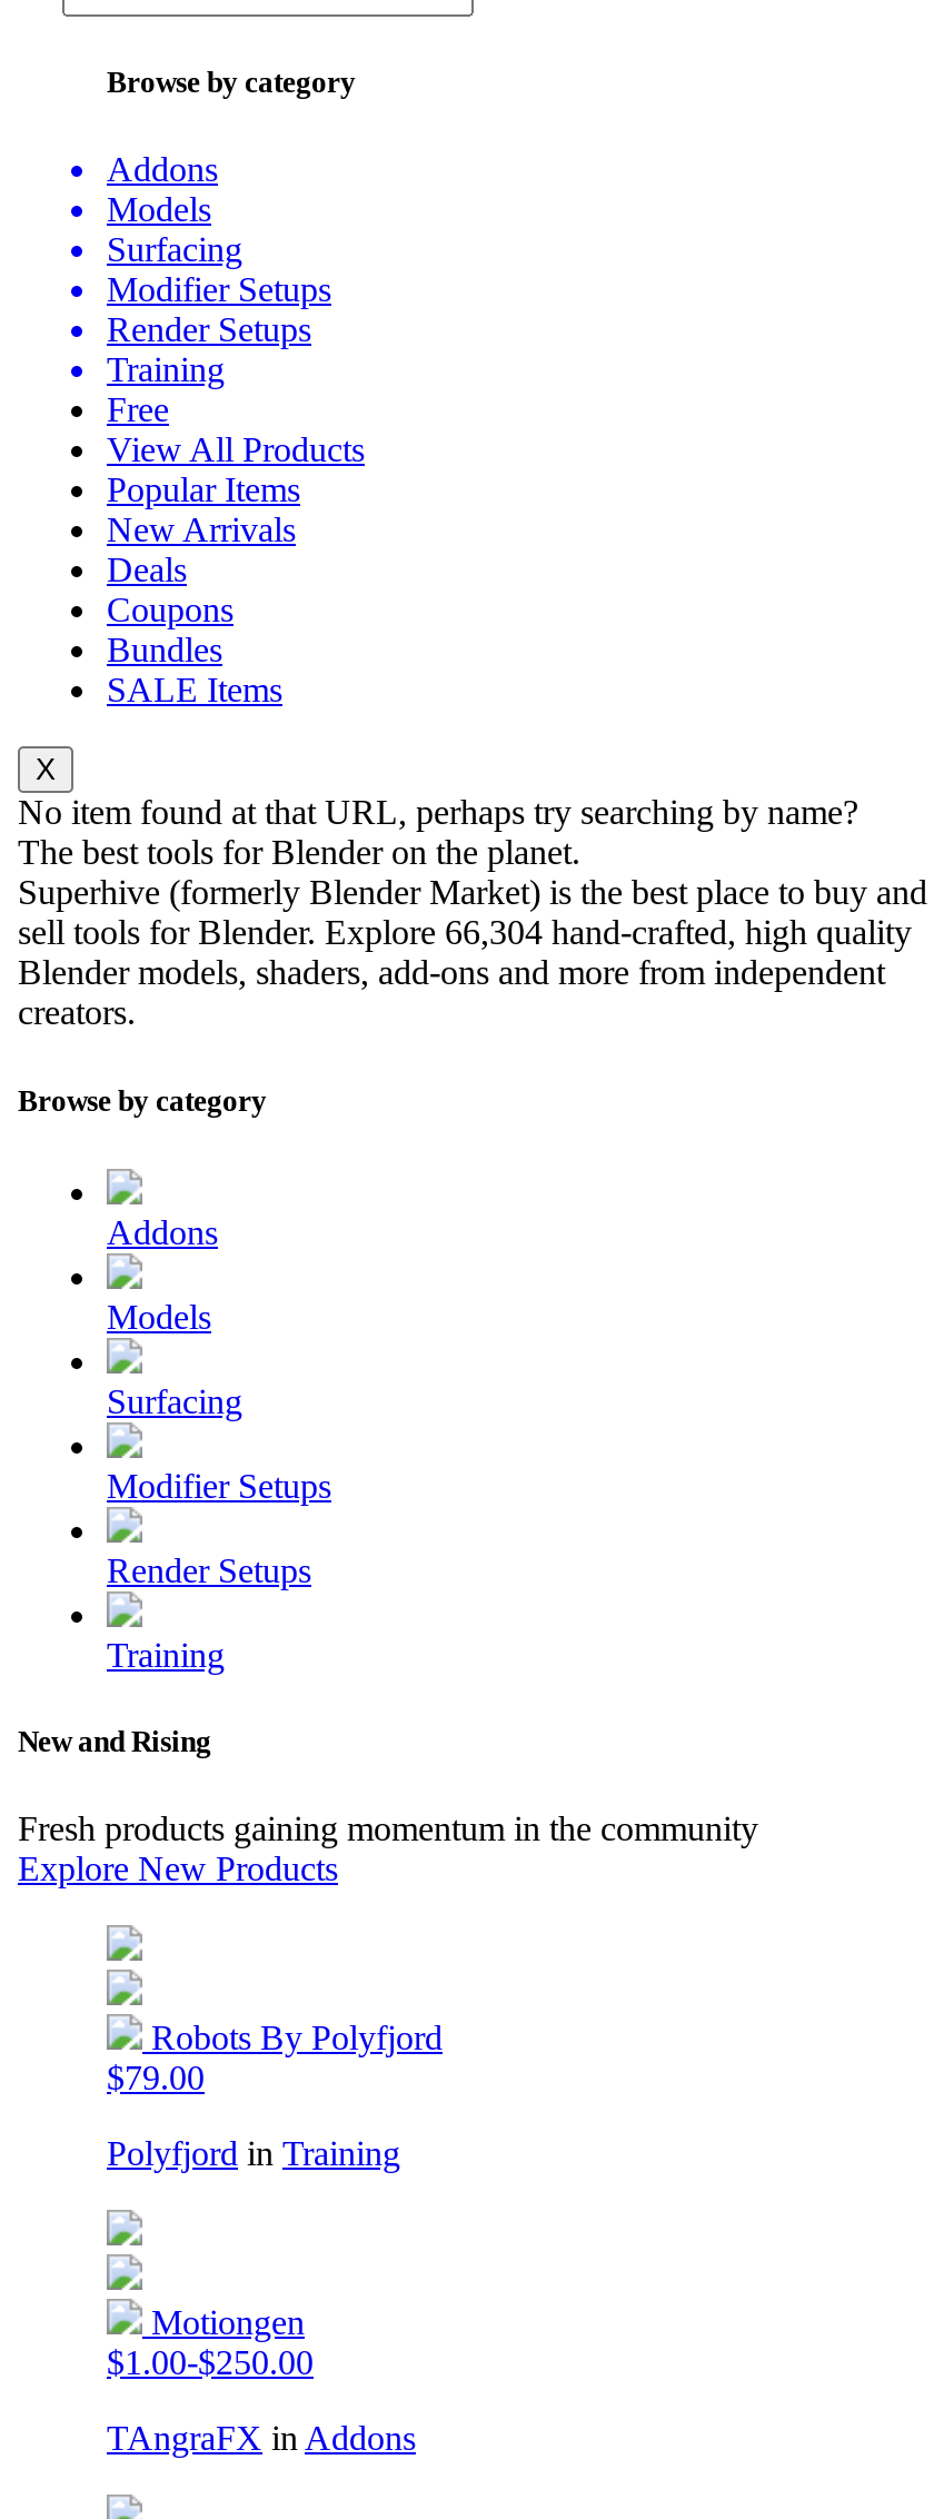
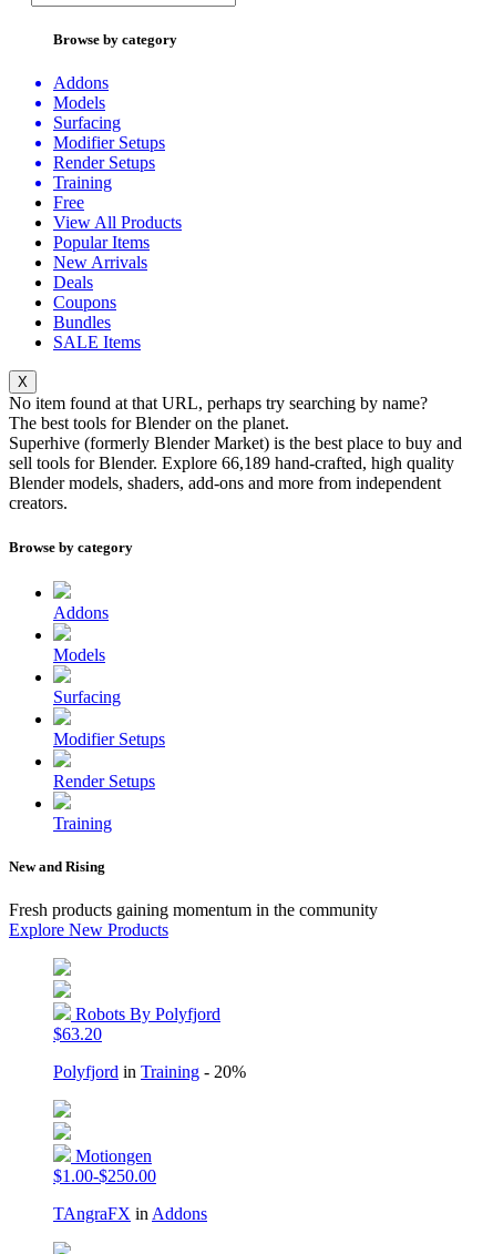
[18,914,912,952] sell tools for Blender. Explore 66,304 hand-crafted, high quality -> [9,454,454,473] sell tools for Blender. Explore 66,189 hand-crafted, high quality
[107,2059,205,2097] $79.00 -> [53,1025,102,1044] $63.20
[107,2135,400,2172] Polyfjord in Training -> [53,1062,246,1081] Polyfjord in Training - 20%

